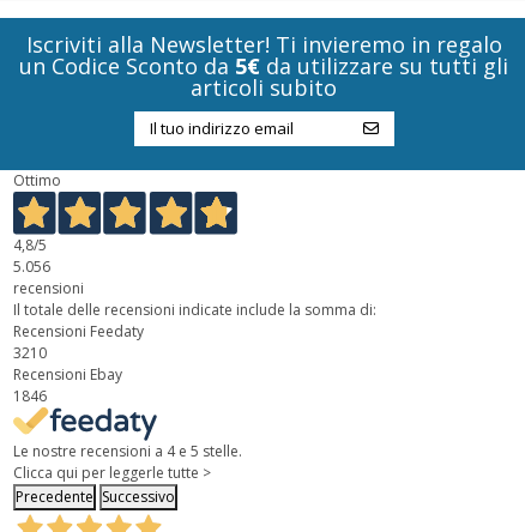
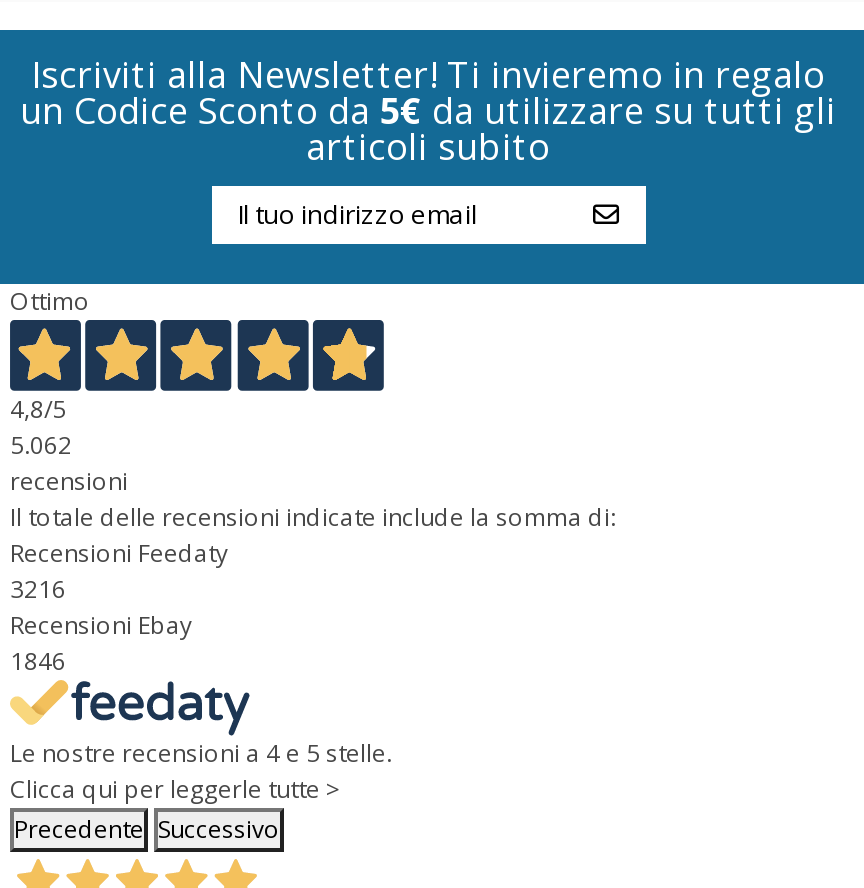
[13,257,50,277] 5.056 -> [10,428,72,462] 5.062
[13,343,47,363] 3210 -> [10,572,66,606] 3216

